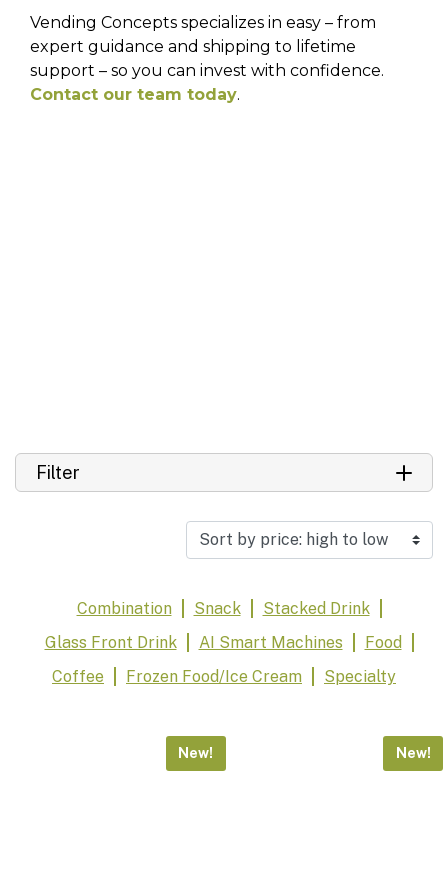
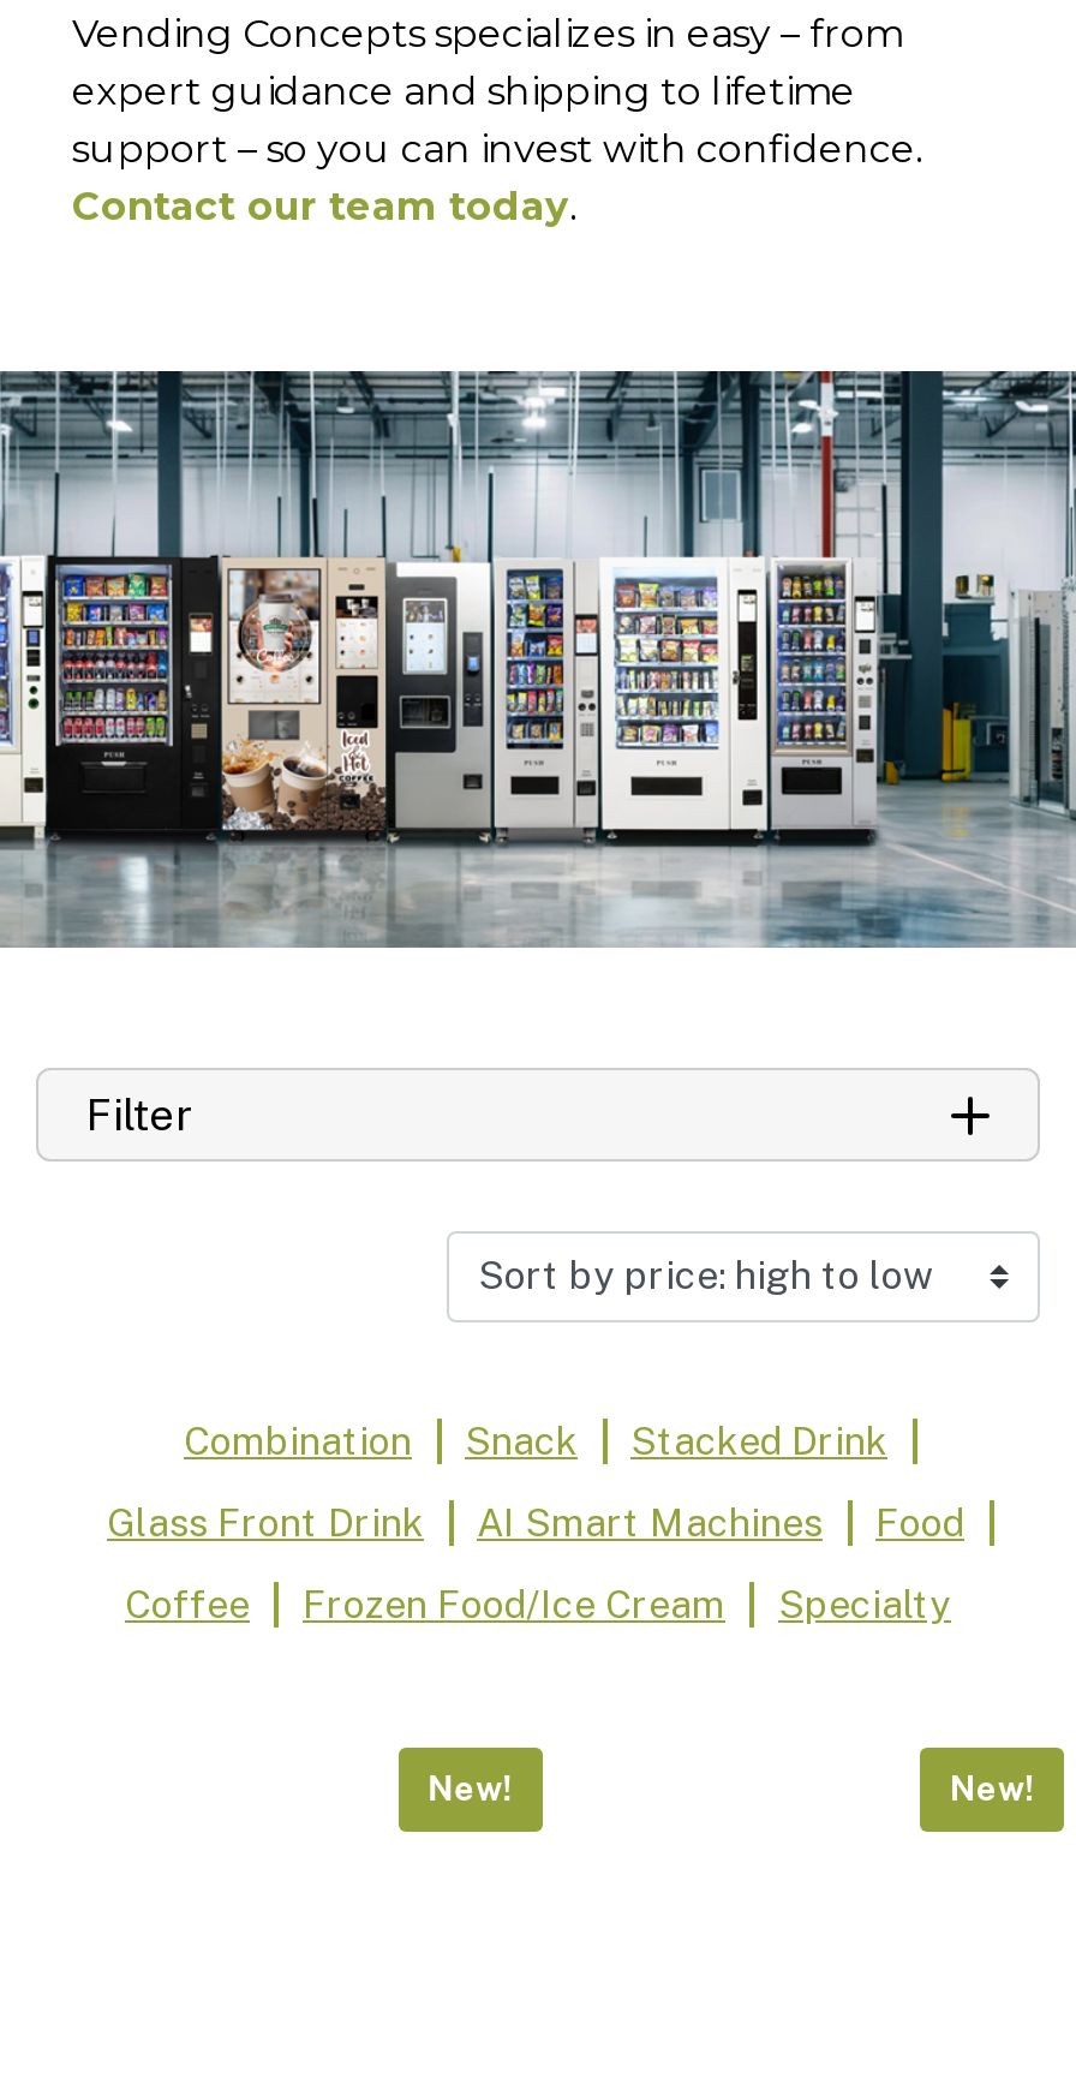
none -> [7,369,1069,950] [image]

